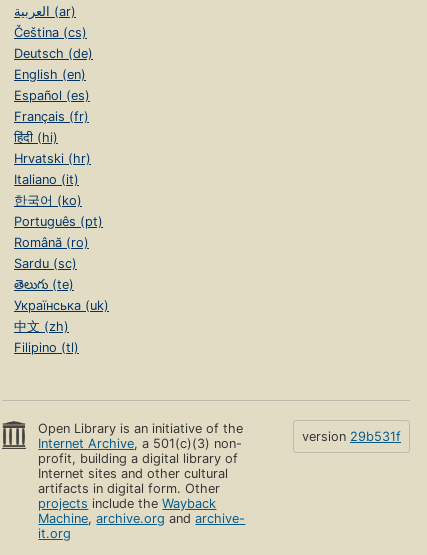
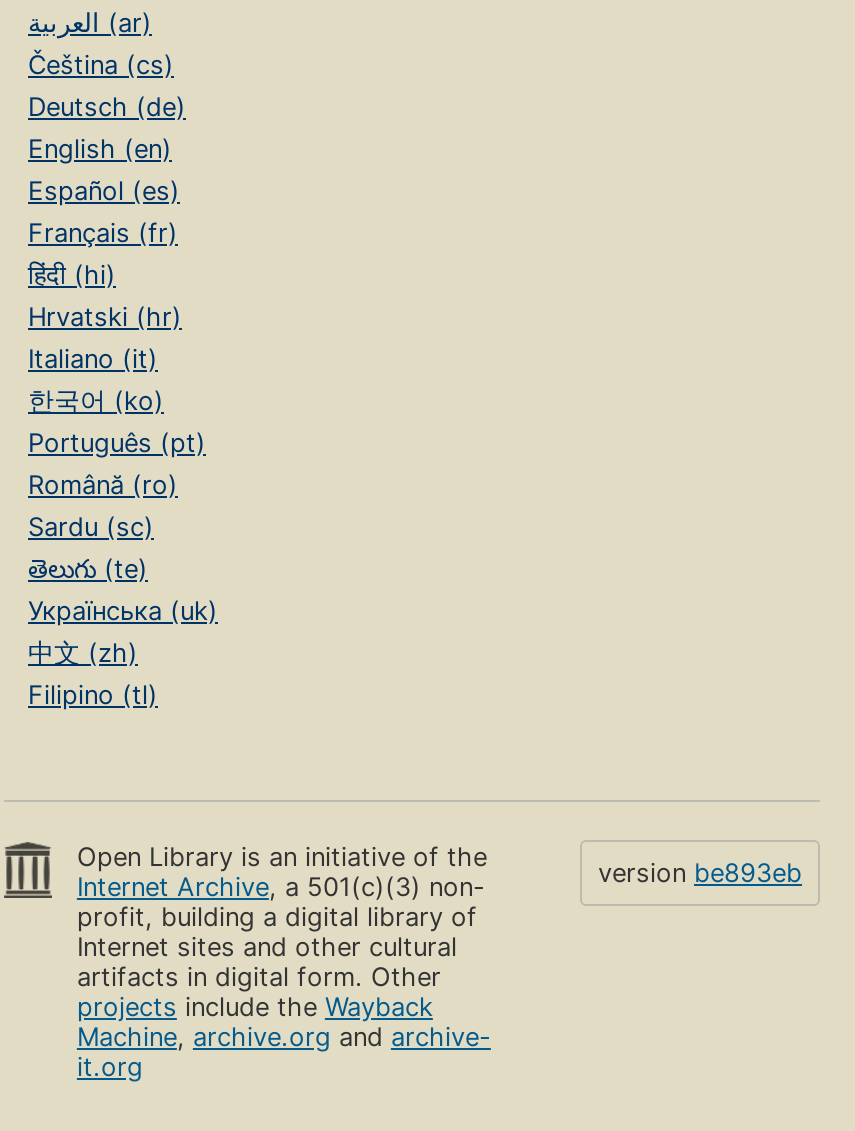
[302,429,401,444] version 29b531f -> [598,858,802,888] version be893eb

